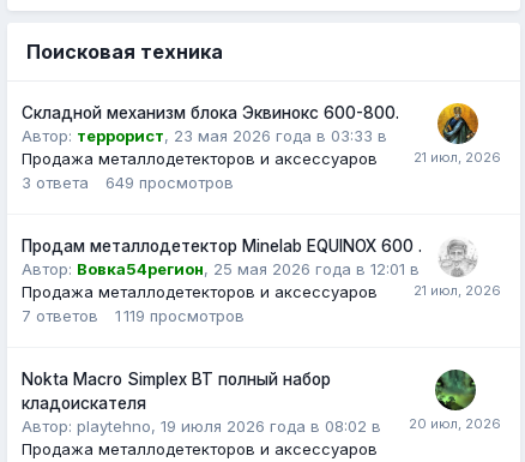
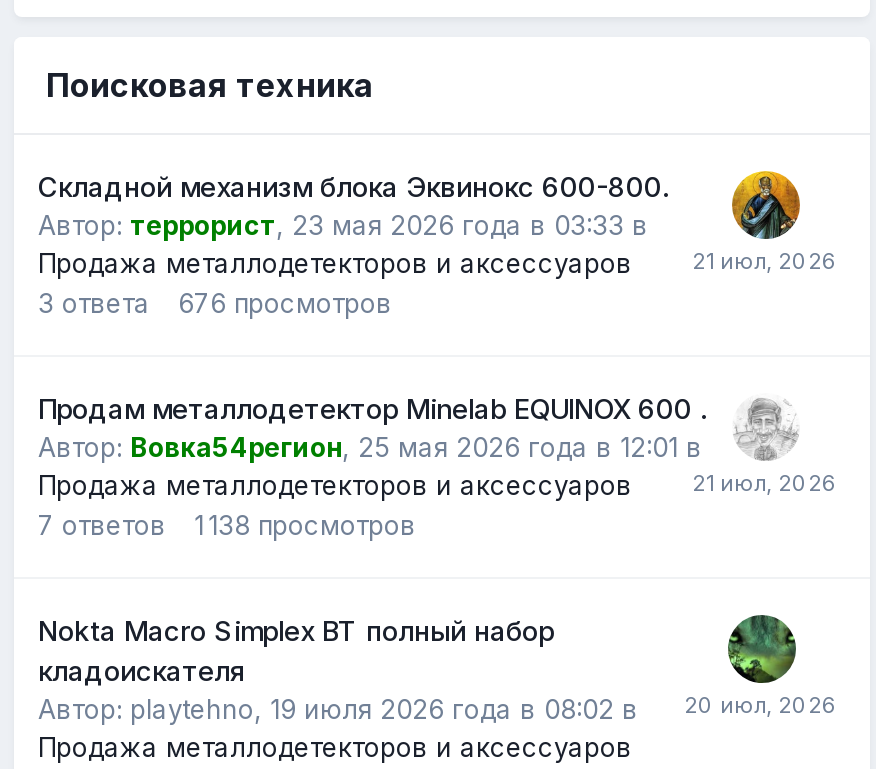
[105,173,234,192] 649 просмотров -> [178,288,392,320] 676 просмотров
[22,306,245,326] 7 ответов 1 119 просмотров -> [38,510,416,542] 7 ответов 1 138 просмотров

